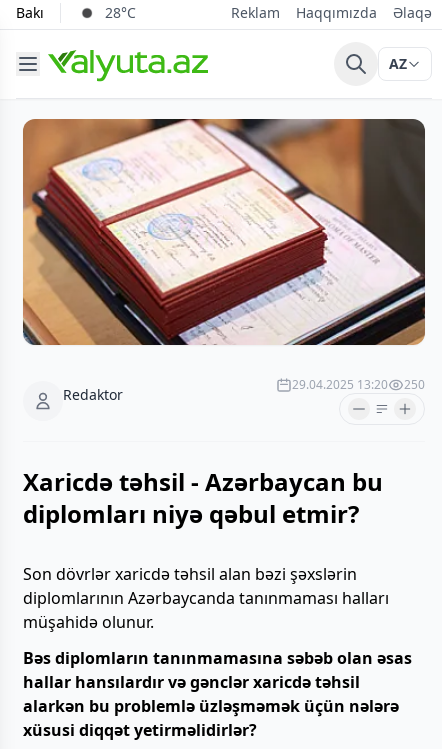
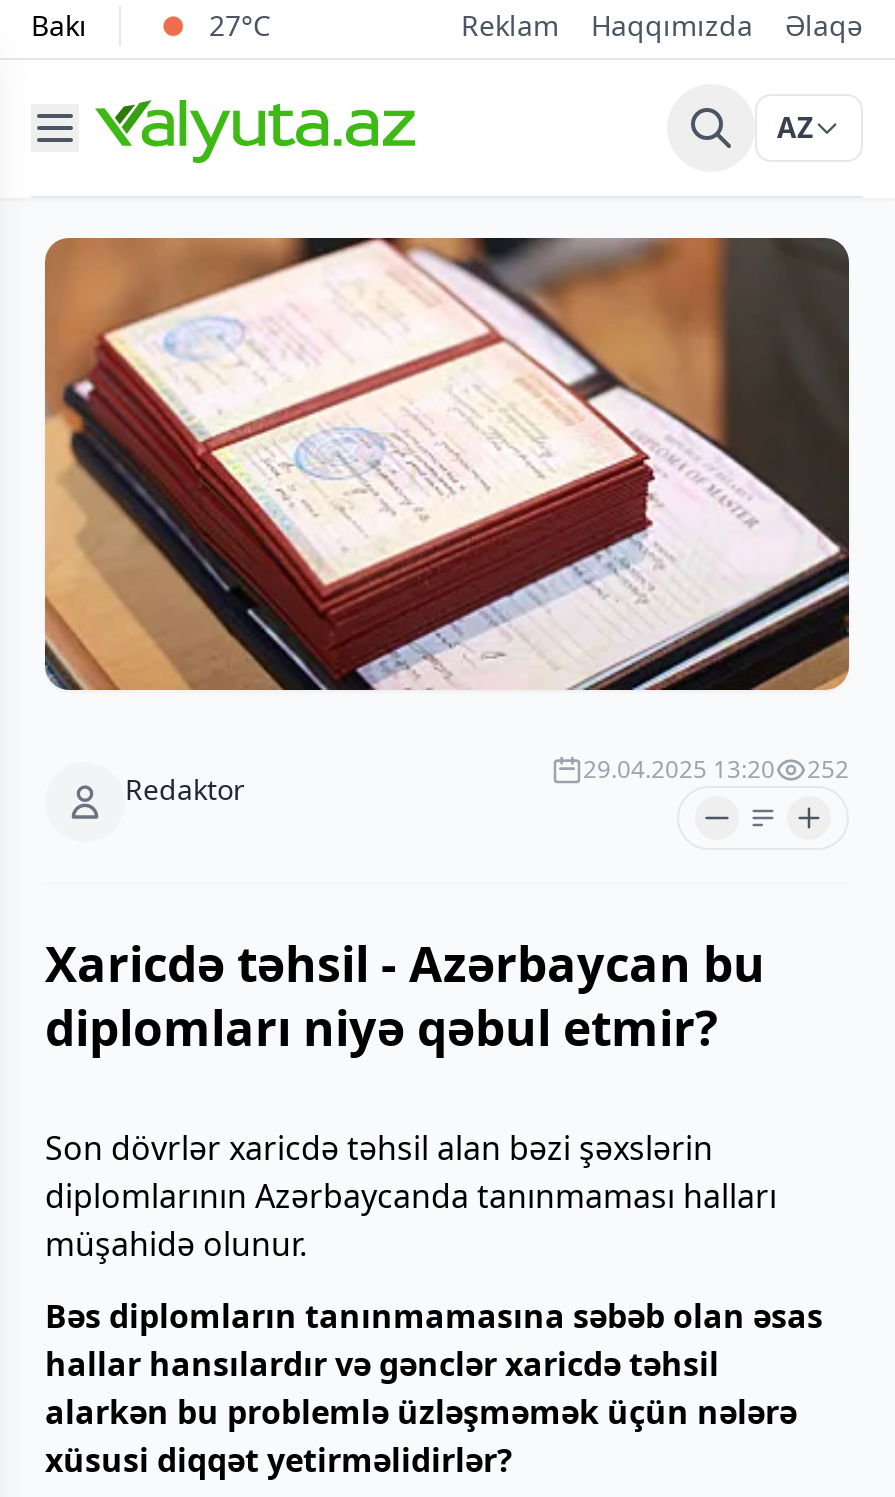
[105,3,136,22] 28°C -> [209,6,271,44] 27°C
[292,376,425,393] 29.04.2025 13:20 250 -> [583,752,849,786] 29.04.2025 13:20 252

